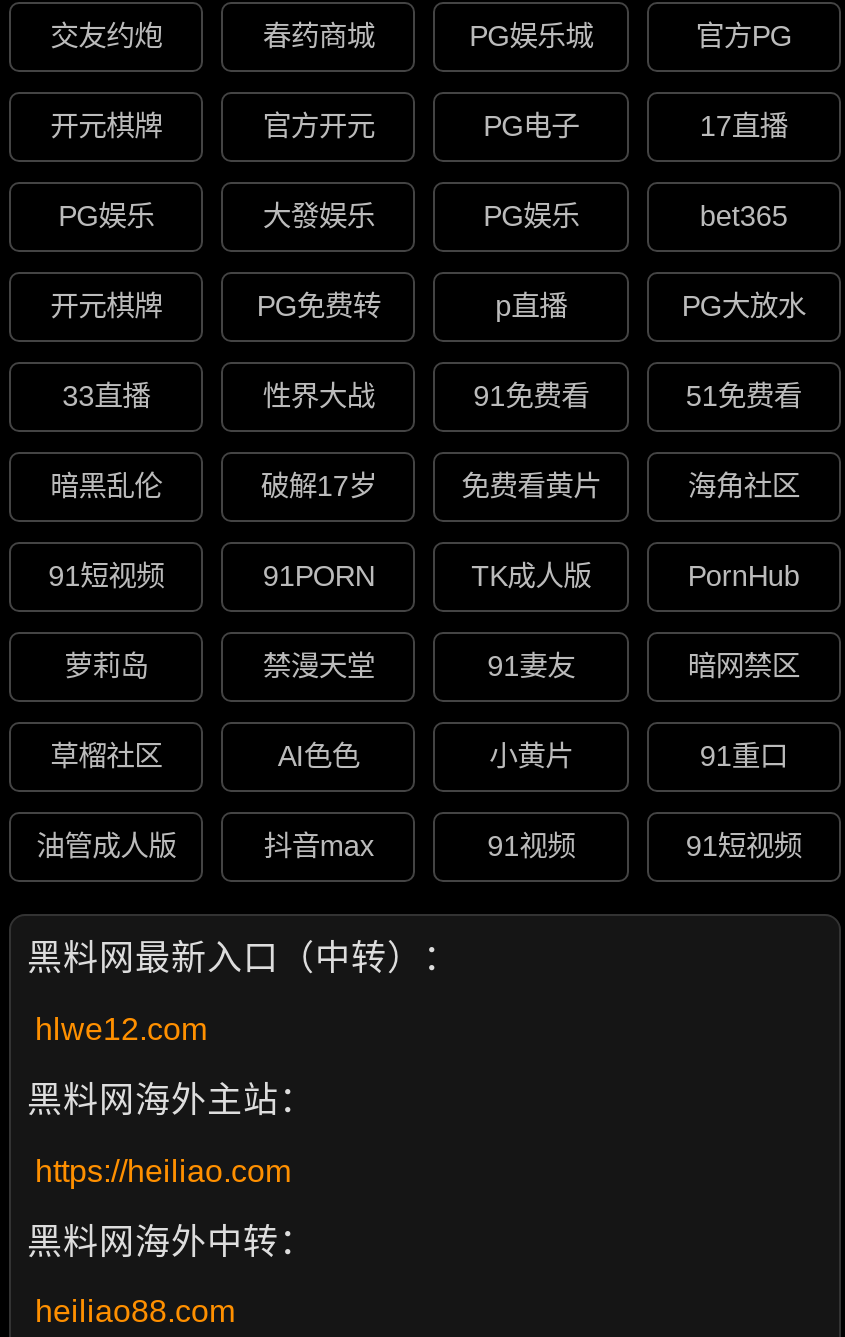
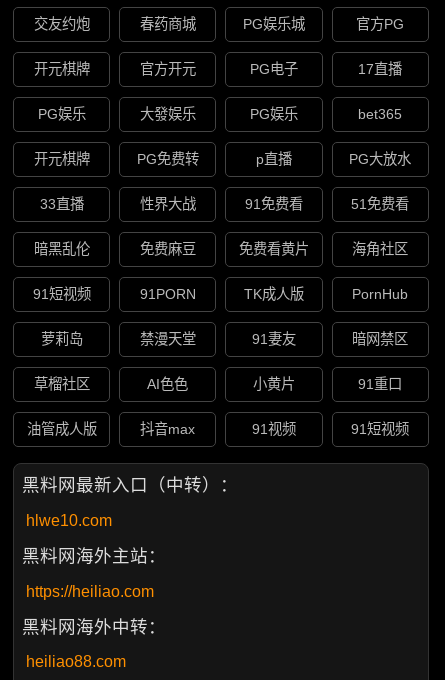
[261,471,377,503] 破解17岁 -> [140,241,196,257] 免费麻豆
[35,1012,207,1046] hlwe12.com -> [26,512,112,529] hlwe10.com

